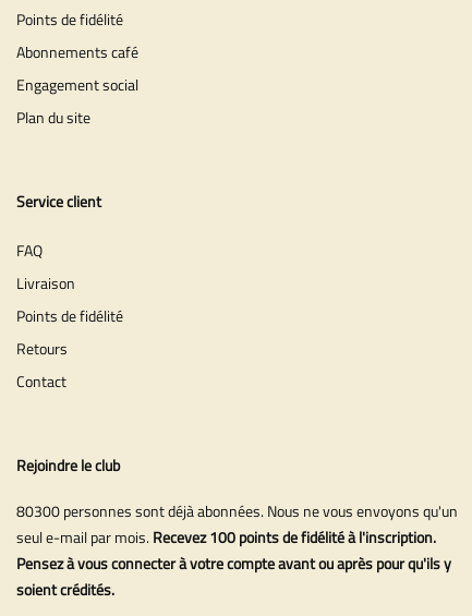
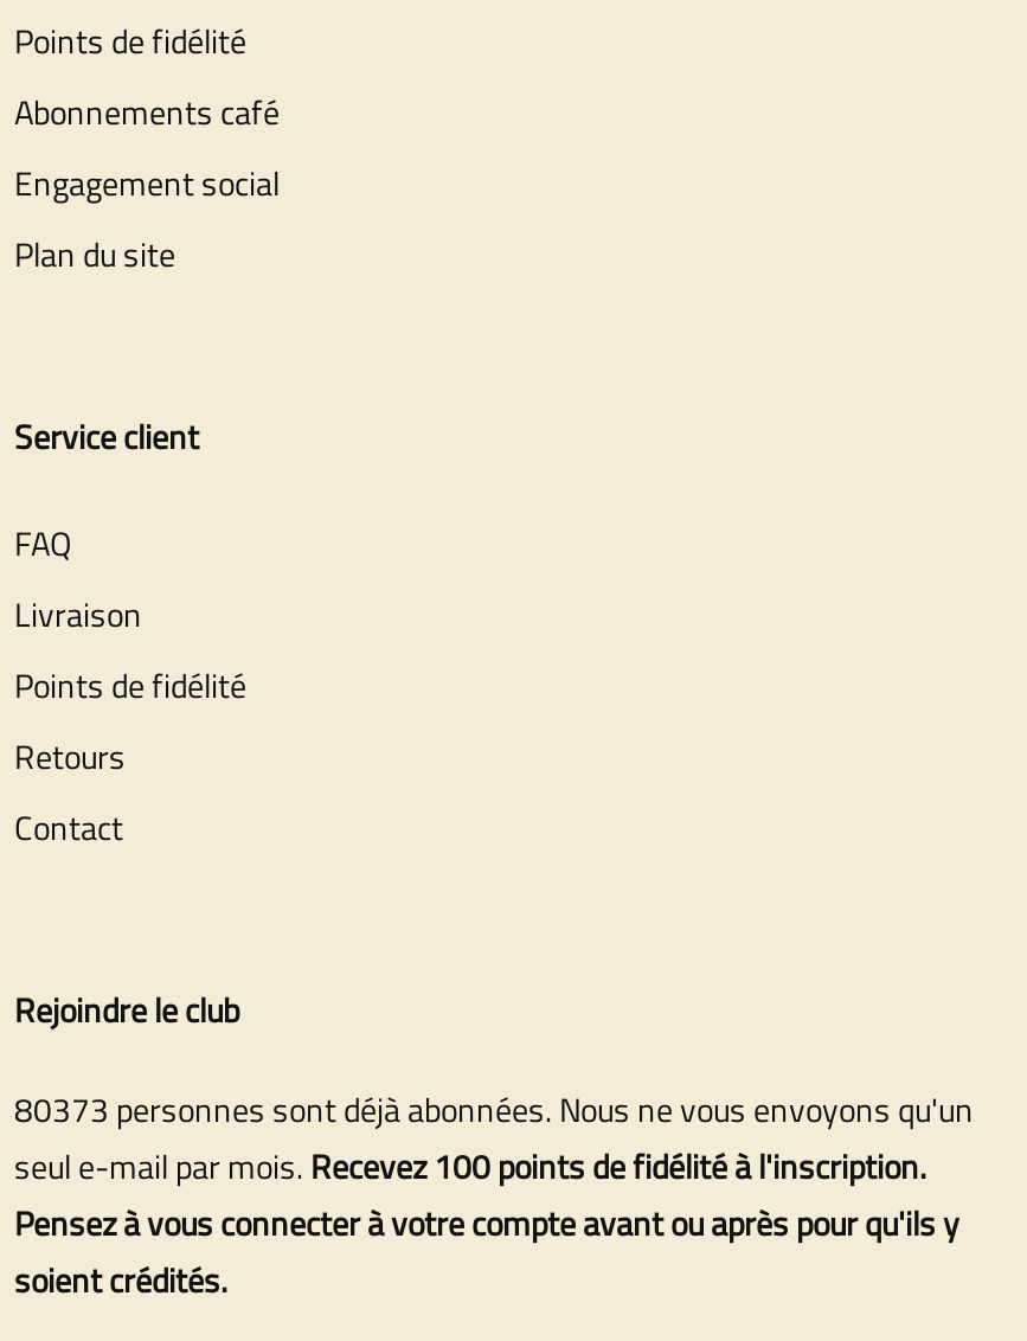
[16,499,458,522] 80300 personnes sont déjà abonnées. Nous ne vous envoyons qu'un -> [14,1084,974,1133] 80373 personnes sont déjà abonnées. Nous ne vous envoyons qu'un

